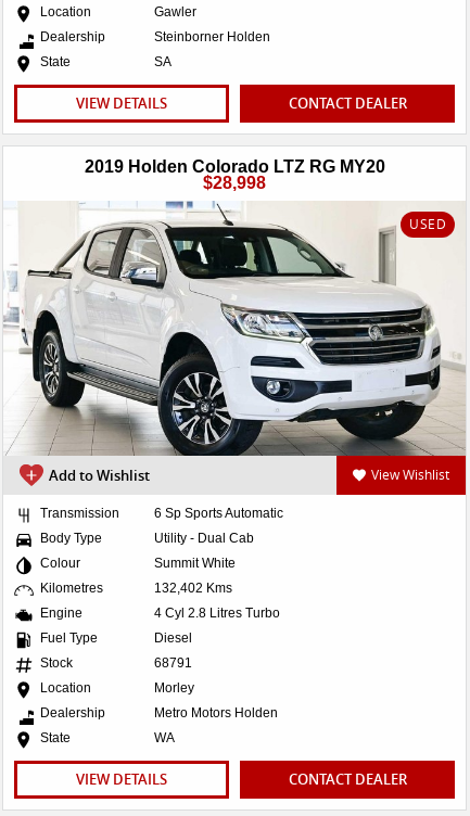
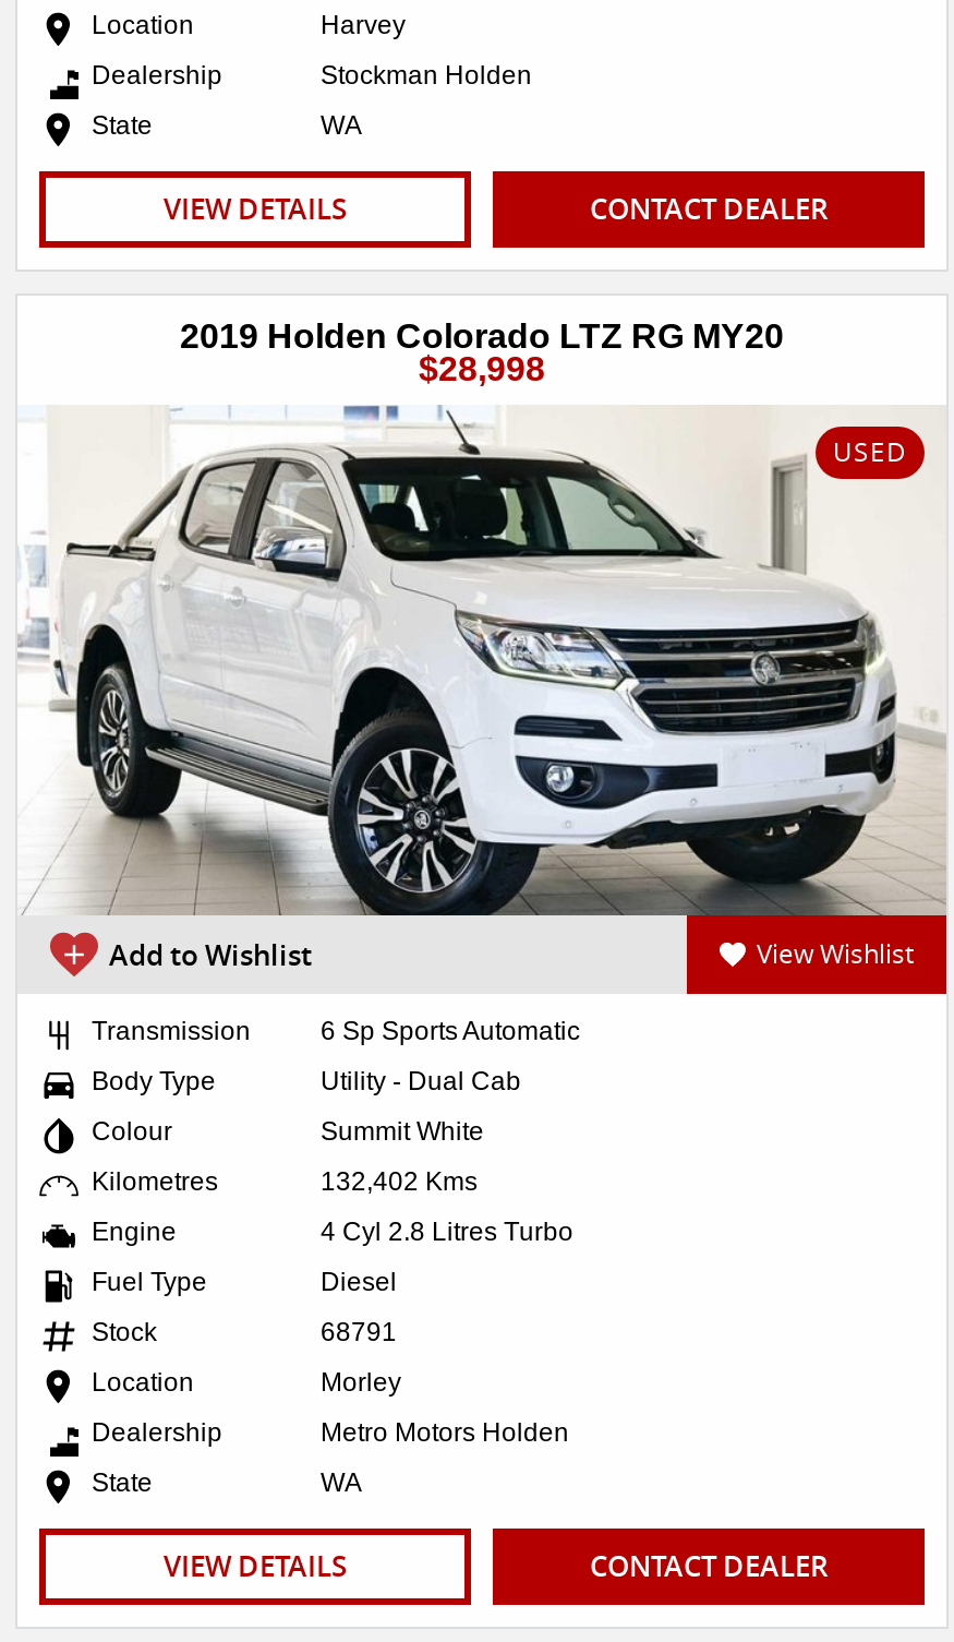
[154,5,196,20] Gawler -> [321,9,406,40] Harvey
[154,30,270,45] Steinborner Holden -> [321,59,532,90] Stockman Holden
[154,54,172,70] SA -> [321,110,362,140] WA

